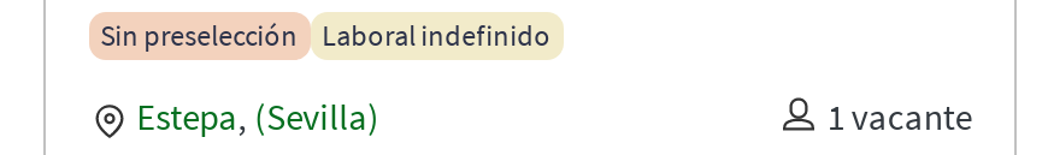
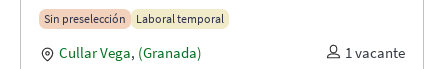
[322,18,551,54] Laboral indefinido -> [136,11,224,26] Laboral temporal
[136,95,380,140] Estepa, (Sevilla) -> [59,43,202,62] Cullar Vega, (Granada)

